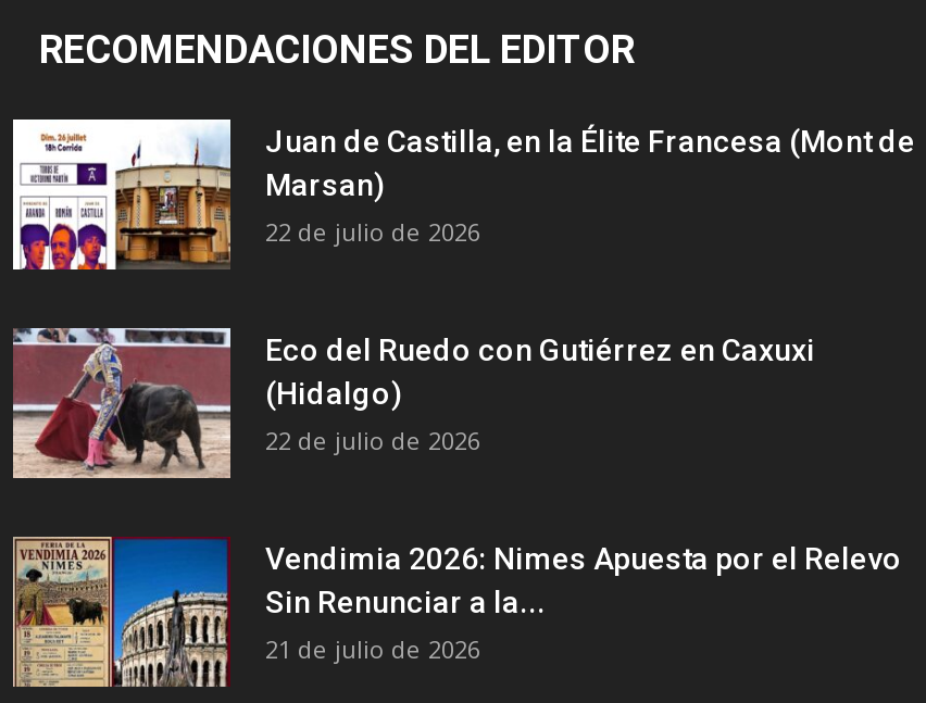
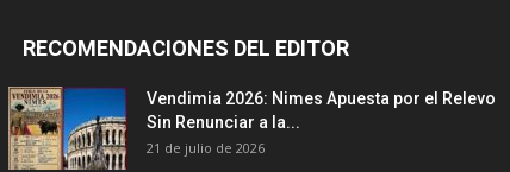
[11,117,915,455] [image] | Juan de Castilla, en la Élite Francesa (Mont de | Marsan) | 22 de julio de 2026 | Eco del Ruedo con Gutiérrez en Caxuxi | (Hidalgo) | 22 de julio de 2026 -> none
[11,326,233,480] [image] -> none

